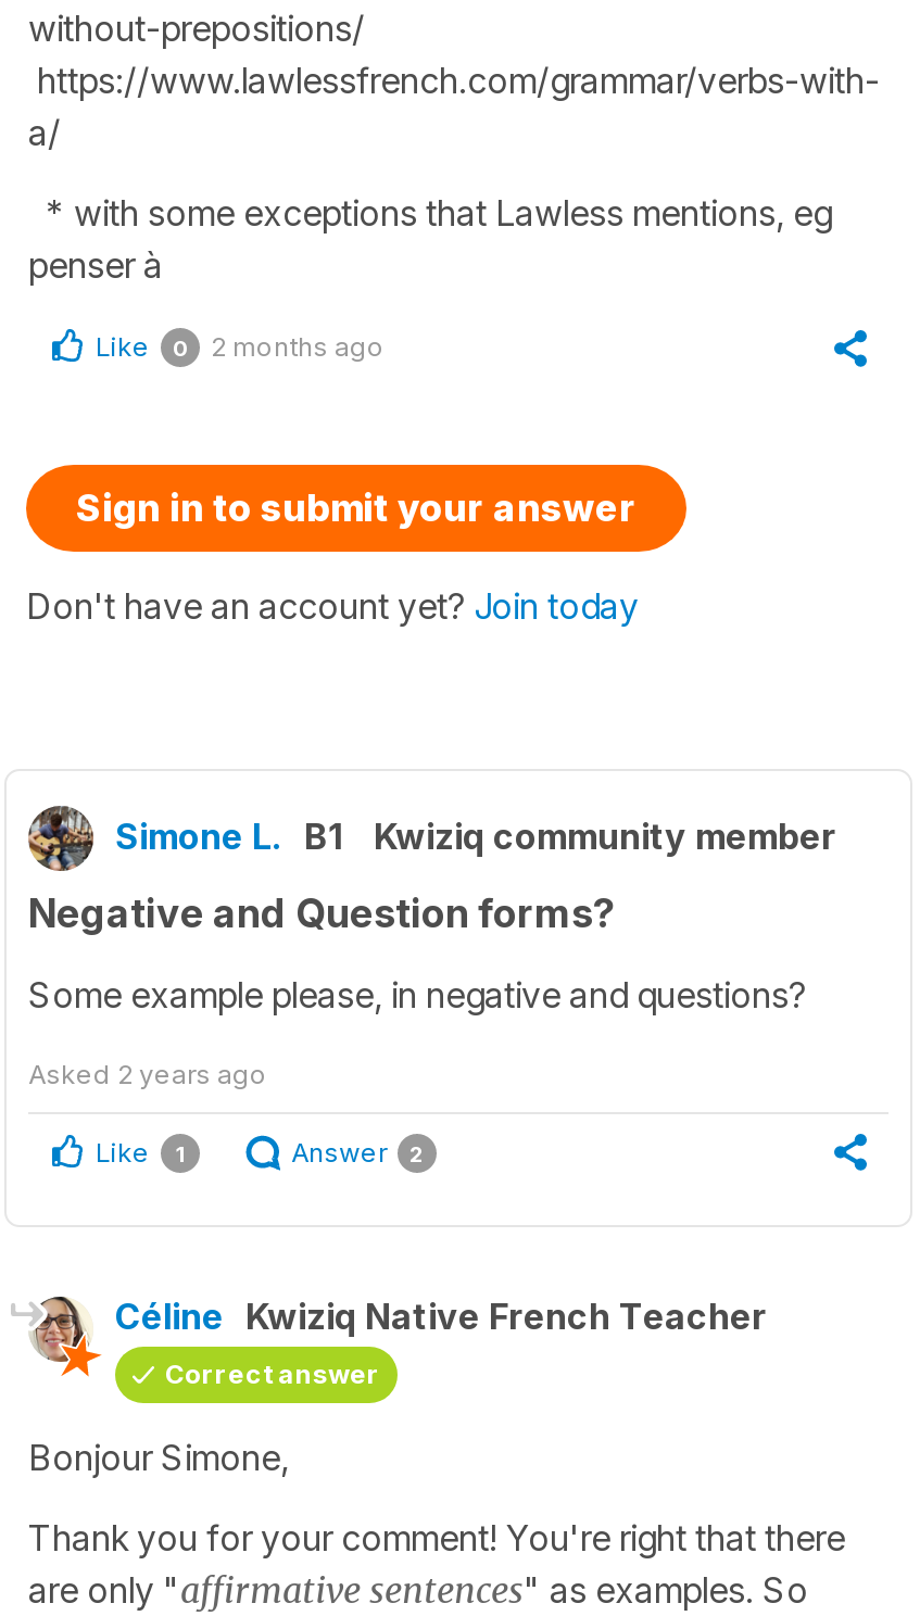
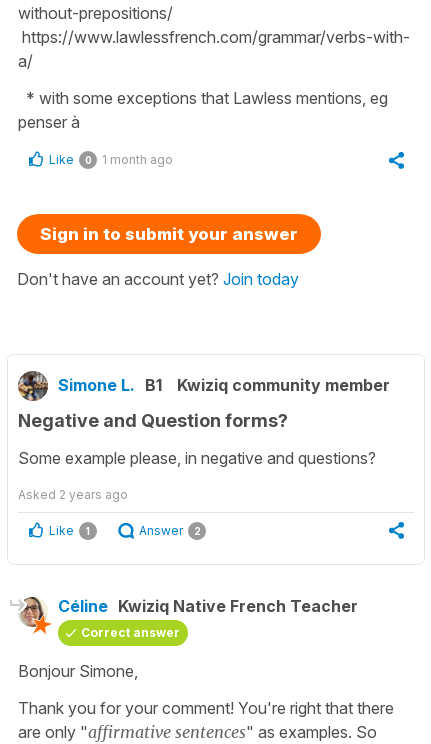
[96,330,385,363] Like 0 2 months ago -> [49,152,173,167] Like 0 1 month ago

